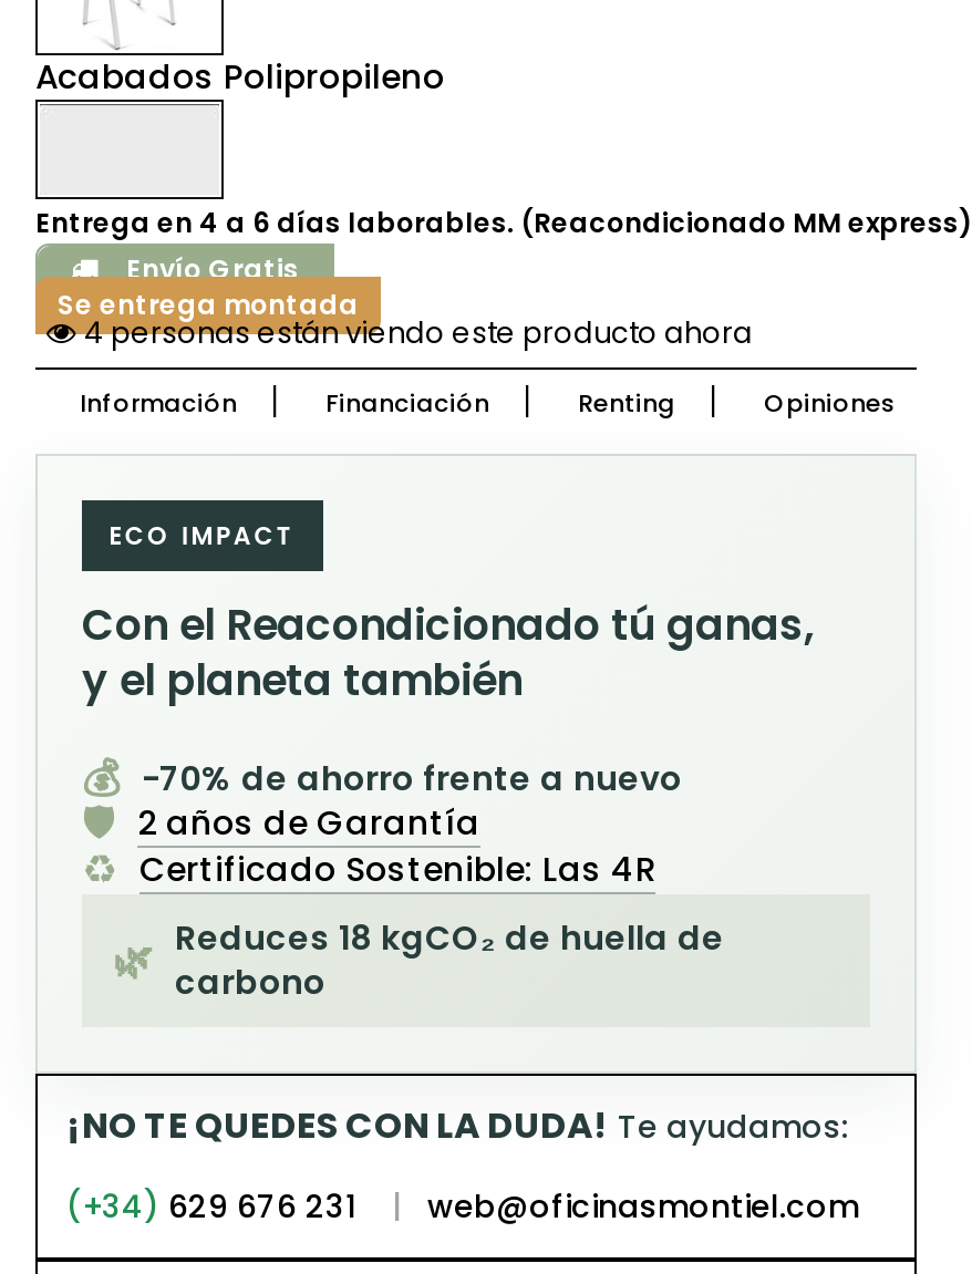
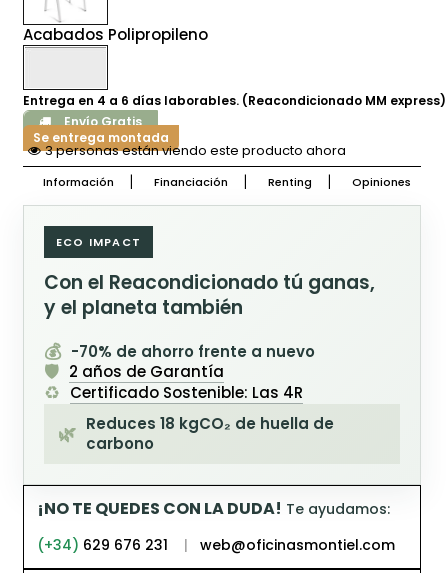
[84,312,753,354] 4 personas están viendo este producto ahora -> [45,141,346,160] 3 personas están viendo este producto ahora

